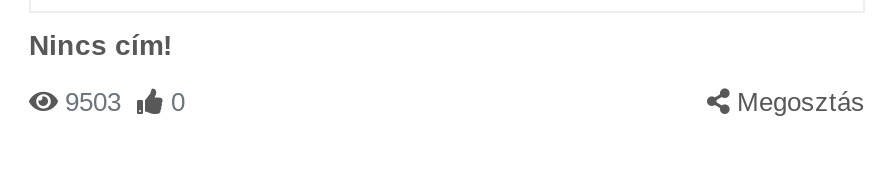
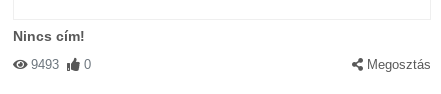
[65,87,185,117] 9503 0 -> [31,57,91,72] 9493 0

